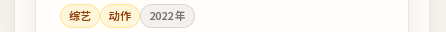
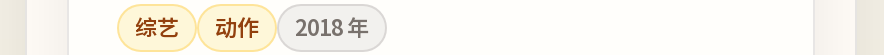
[69,7,186,23] 综艺 动作 2022年 -> [135,11,369,43] 综艺 动作 2018年

